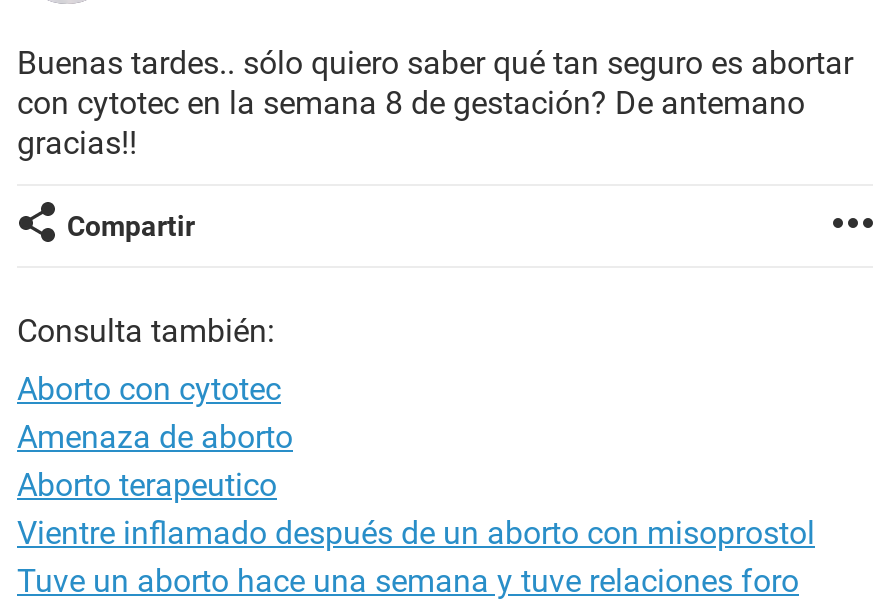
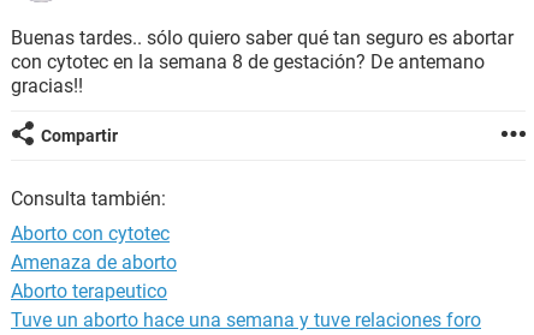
[17,514,815,552] Vientre inflamado después de un aborto con misoprostol -> none

